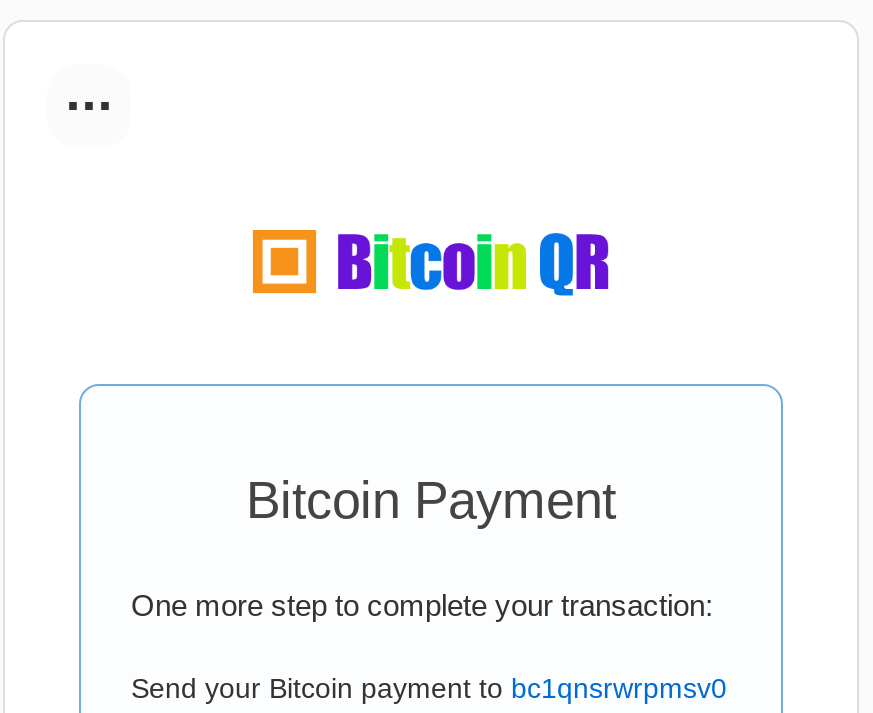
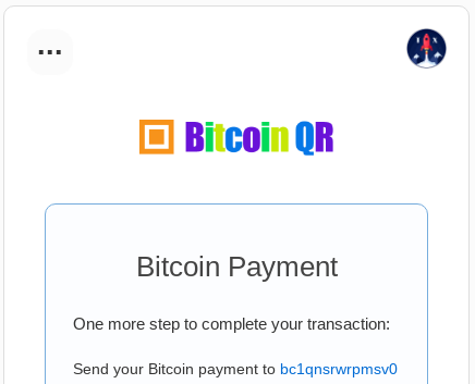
none -> [405,27,448,69] [image]

